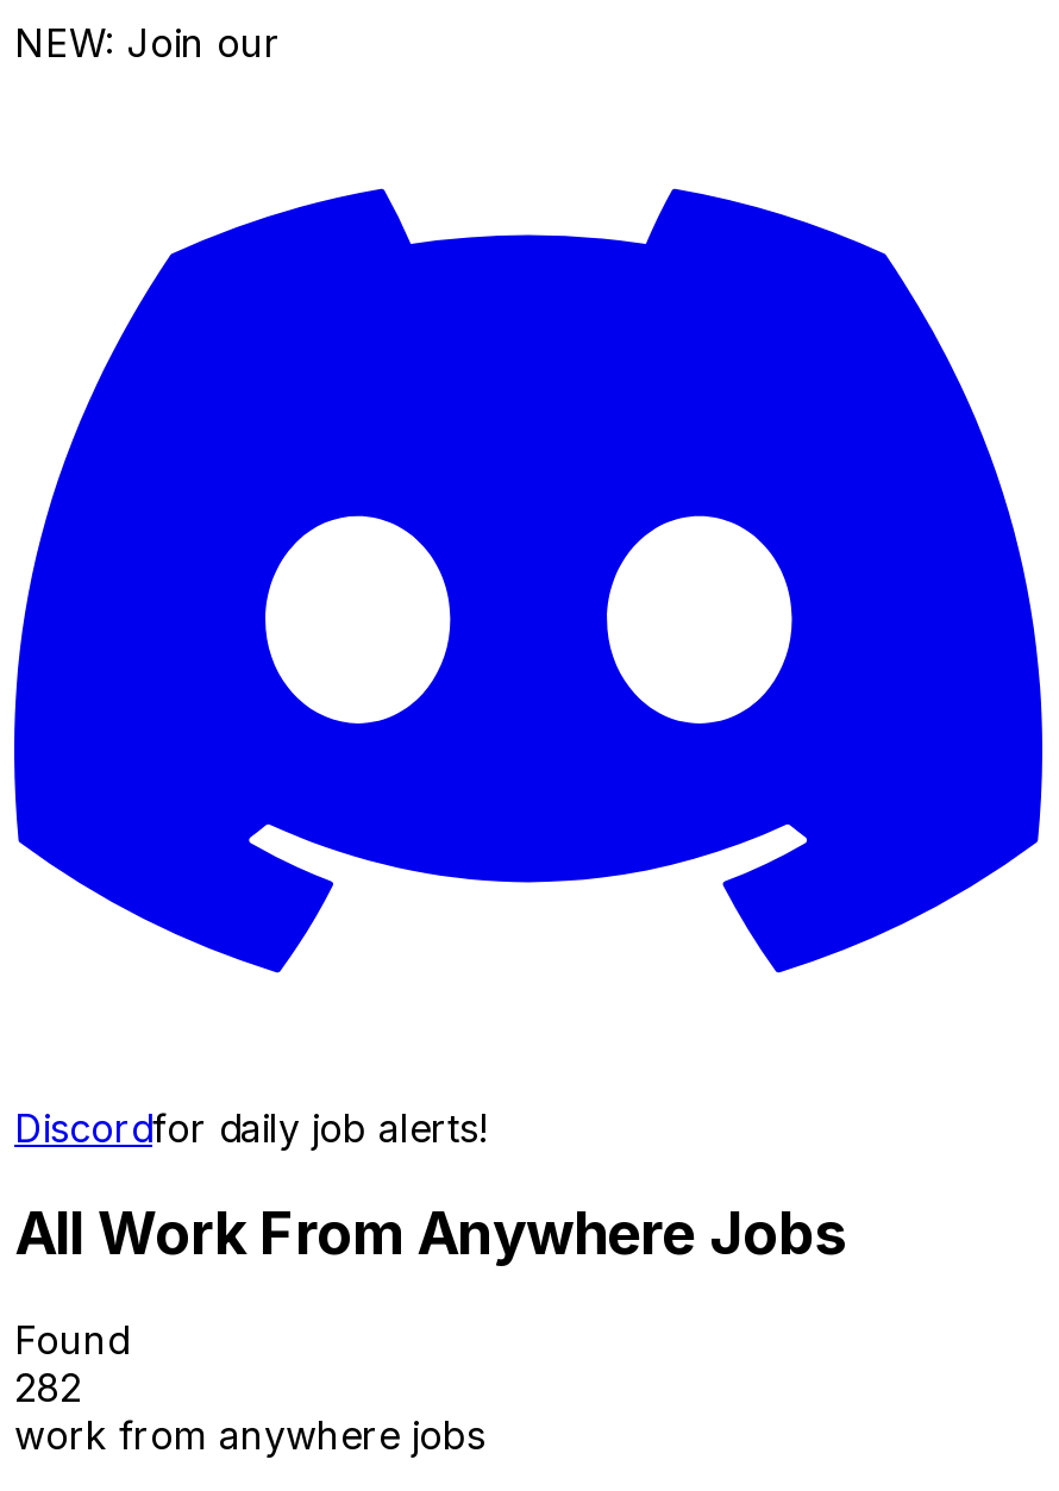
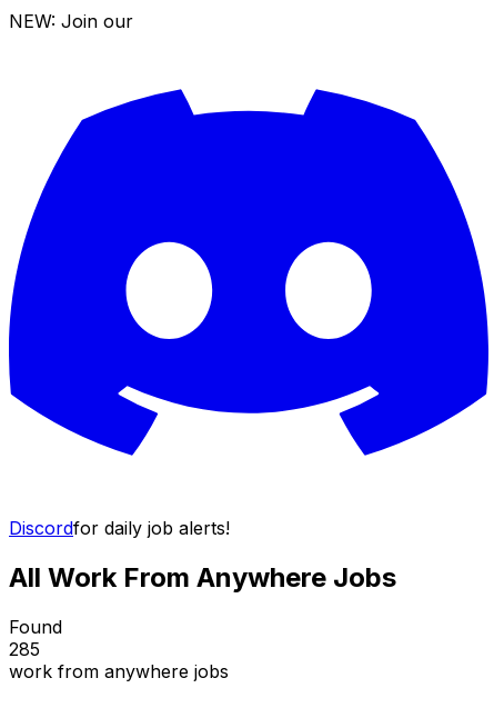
[14,1363,81,1410] 282 -> [9,638,40,660] 285

